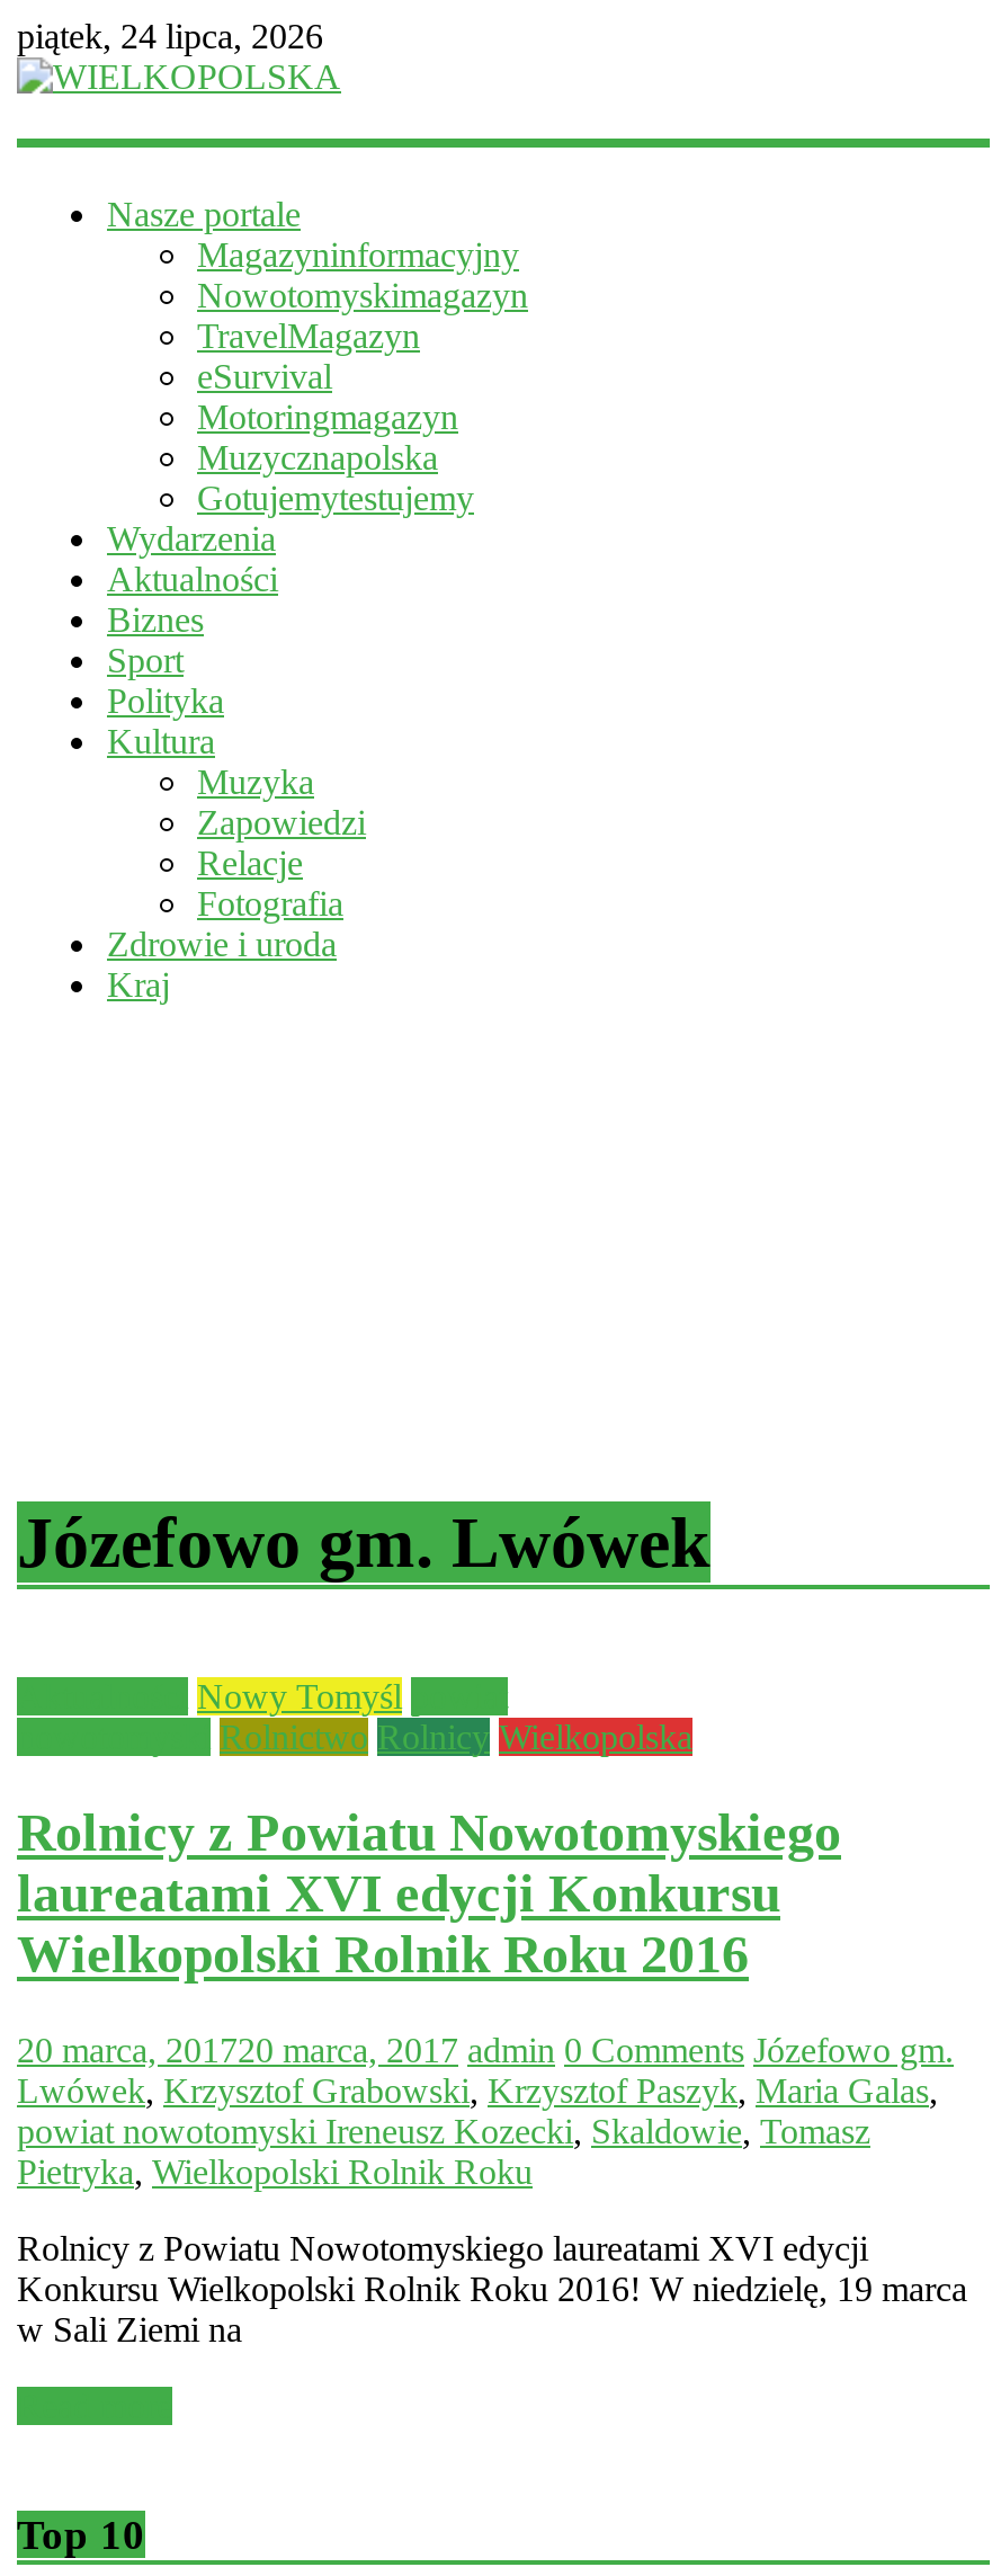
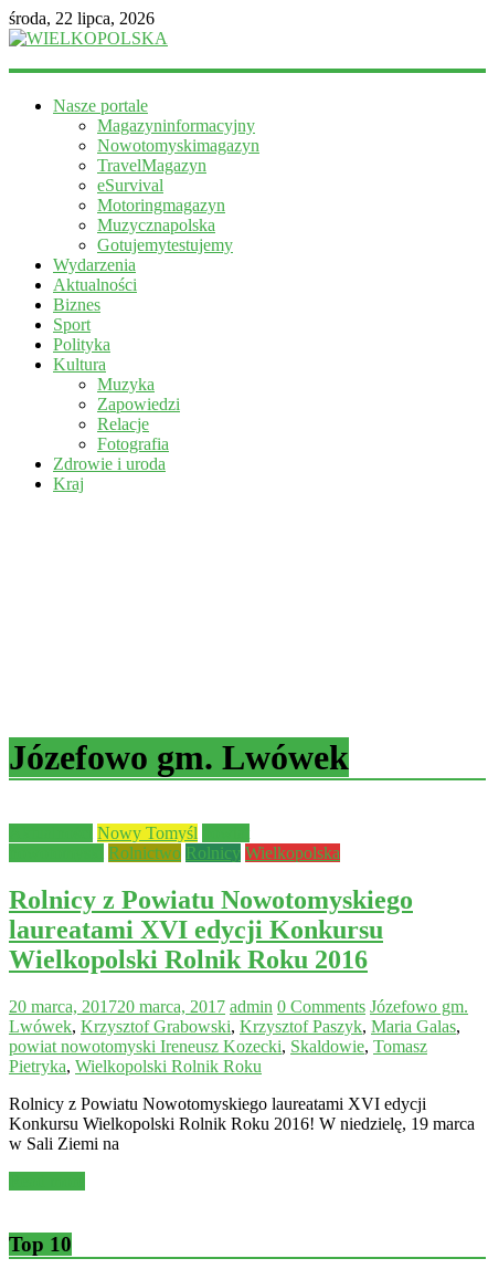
[17,17,323,55] piątek, 24 lipca, 2026 -> [9,9,155,28] środa, 22 lipca, 2026

